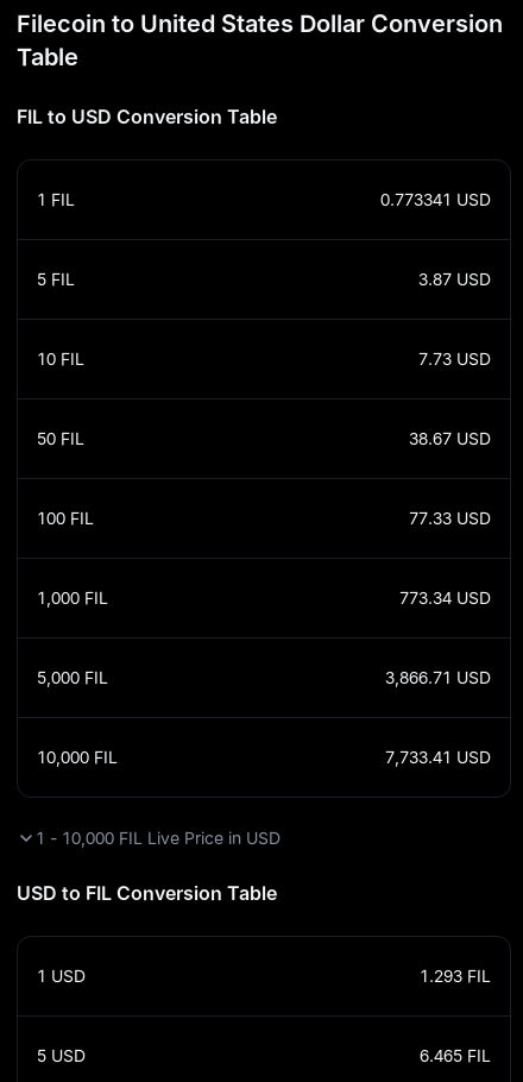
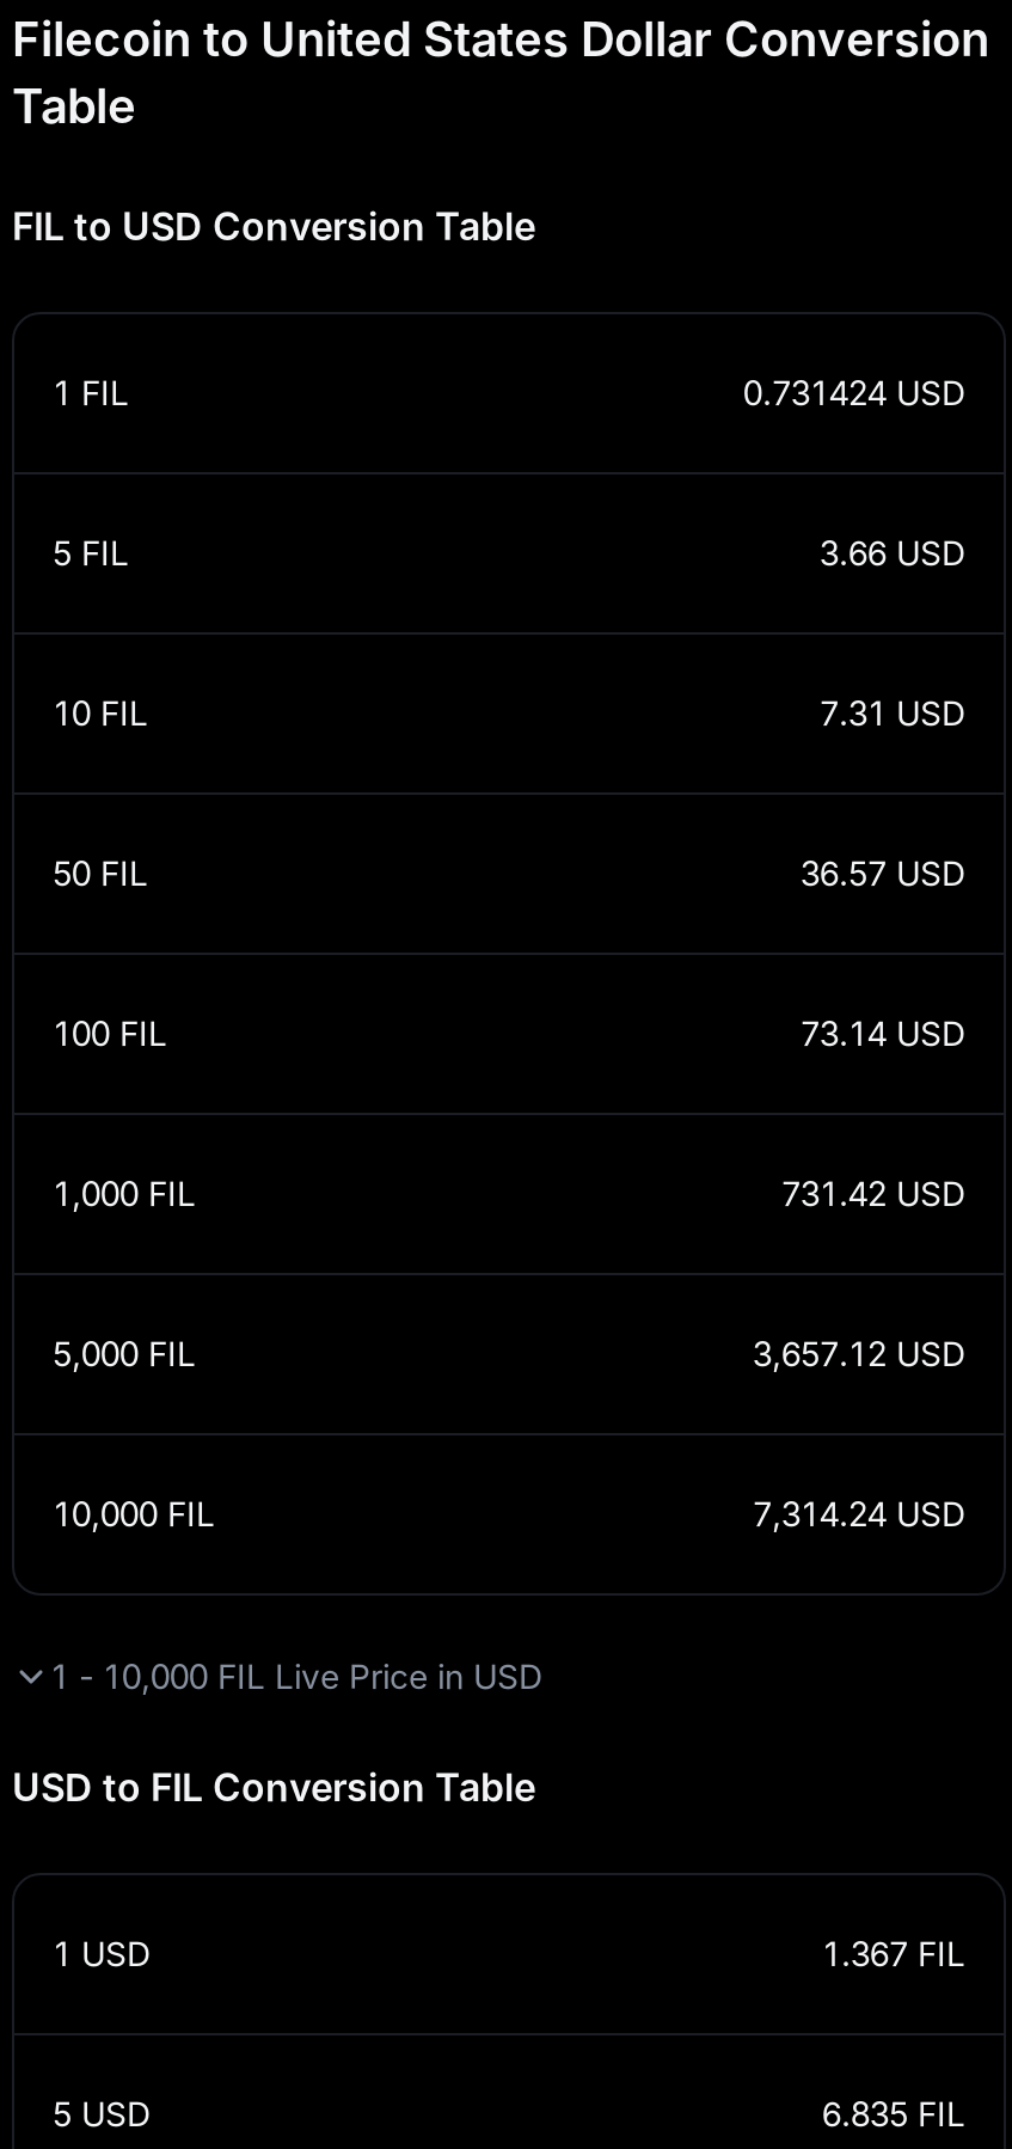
[380,189,491,209] 0.773341 USD -> [743,372,965,412] 0.731424 USD
[418,269,491,289] 3.87 USD -> [820,532,965,573] 3.66 USD
[418,348,491,369] 7.73 USD -> [820,692,965,733] 7.31 USD
[409,428,491,448] 38.67 USD -> [801,852,965,893] 36.57 USD
[409,508,491,528] 77.33 USD -> [801,1012,965,1053] 73.14 USD
[399,587,491,608] 773.34 USD -> [781,1173,965,1213] 731.42 USD
[385,667,491,687] 3,866.71 USD -> [753,1333,965,1373] 3,657.12 USD
[385,747,491,767] 7,733.41 USD -> [753,1493,965,1533] 7,314.24 USD
[420,965,491,986] 1.293 FIL -> [822,1933,965,1973] 1.367 FIL
[420,1045,491,1065] 6.465 FIL -> [822,2093,965,2133] 6.835 FIL

